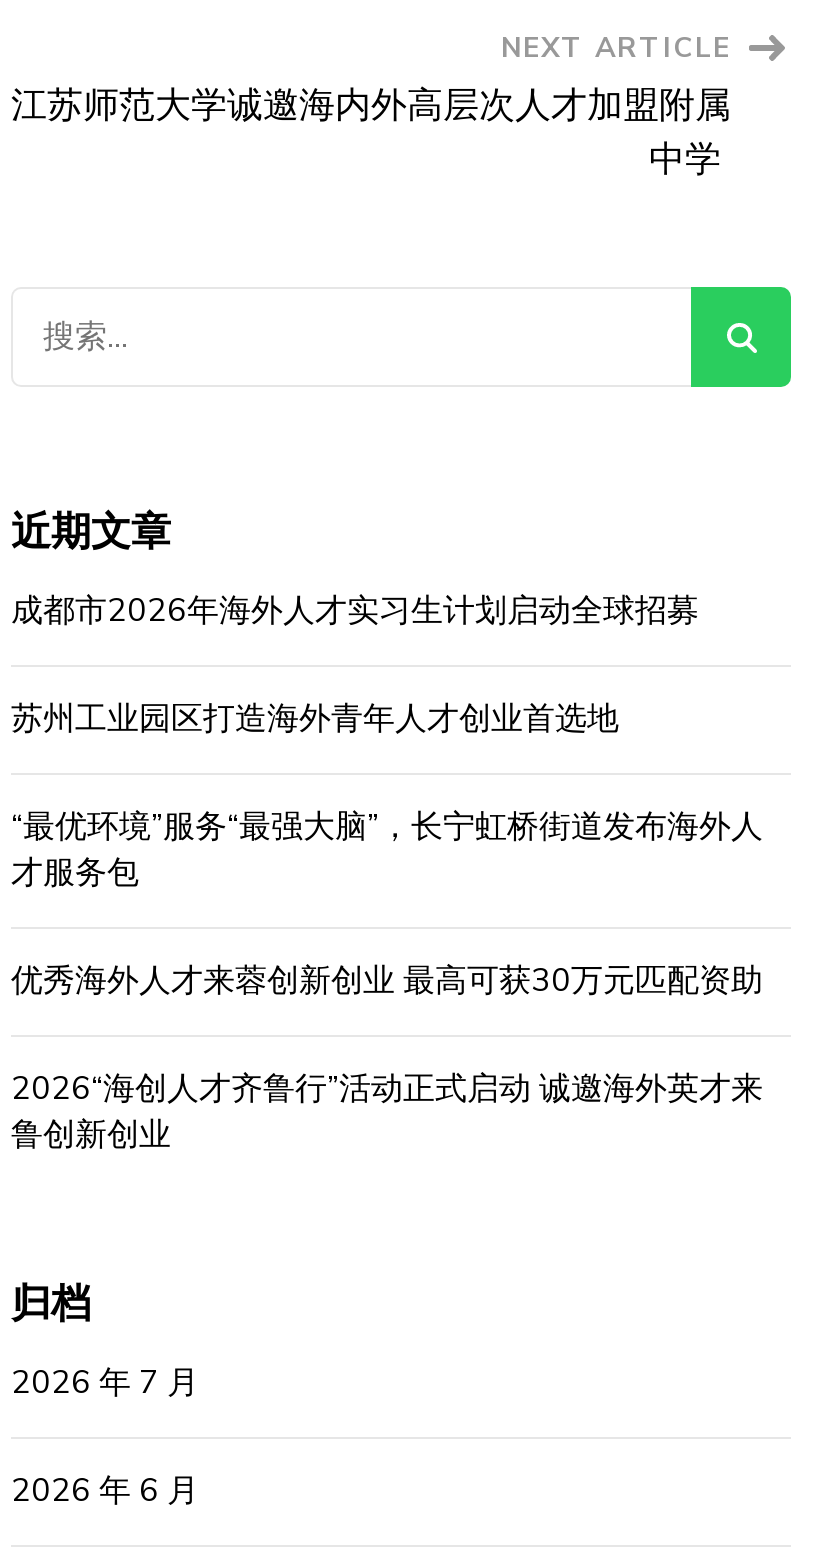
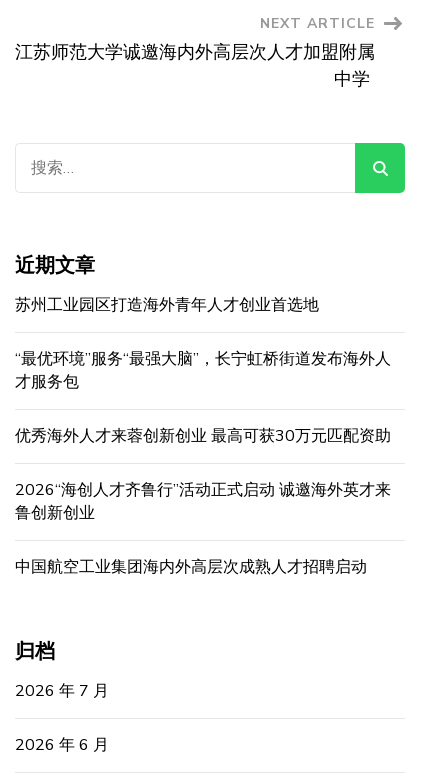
[11,589,699,633] 成都市2026年海外人才实习生计划启动全球招募 -> none
moved [11,697,763,1157] -> [15,294,391,524]: 苏州工业园区打造海外青年人才创业首选地 | “最优环境”服务“最强大脑”，长宁虹桥街道发布海外人 | 才服务包 | 优秀海外人才来蓉创新创业 最高可获30万元匹配资助 | 2026“海创人才齐鲁行”活动正式启动 诚邀海外英才来 | 鲁创新创业
none -> [15,556,367,578] 中国航空工业集团海内外高层次成熟人才招聘启动

